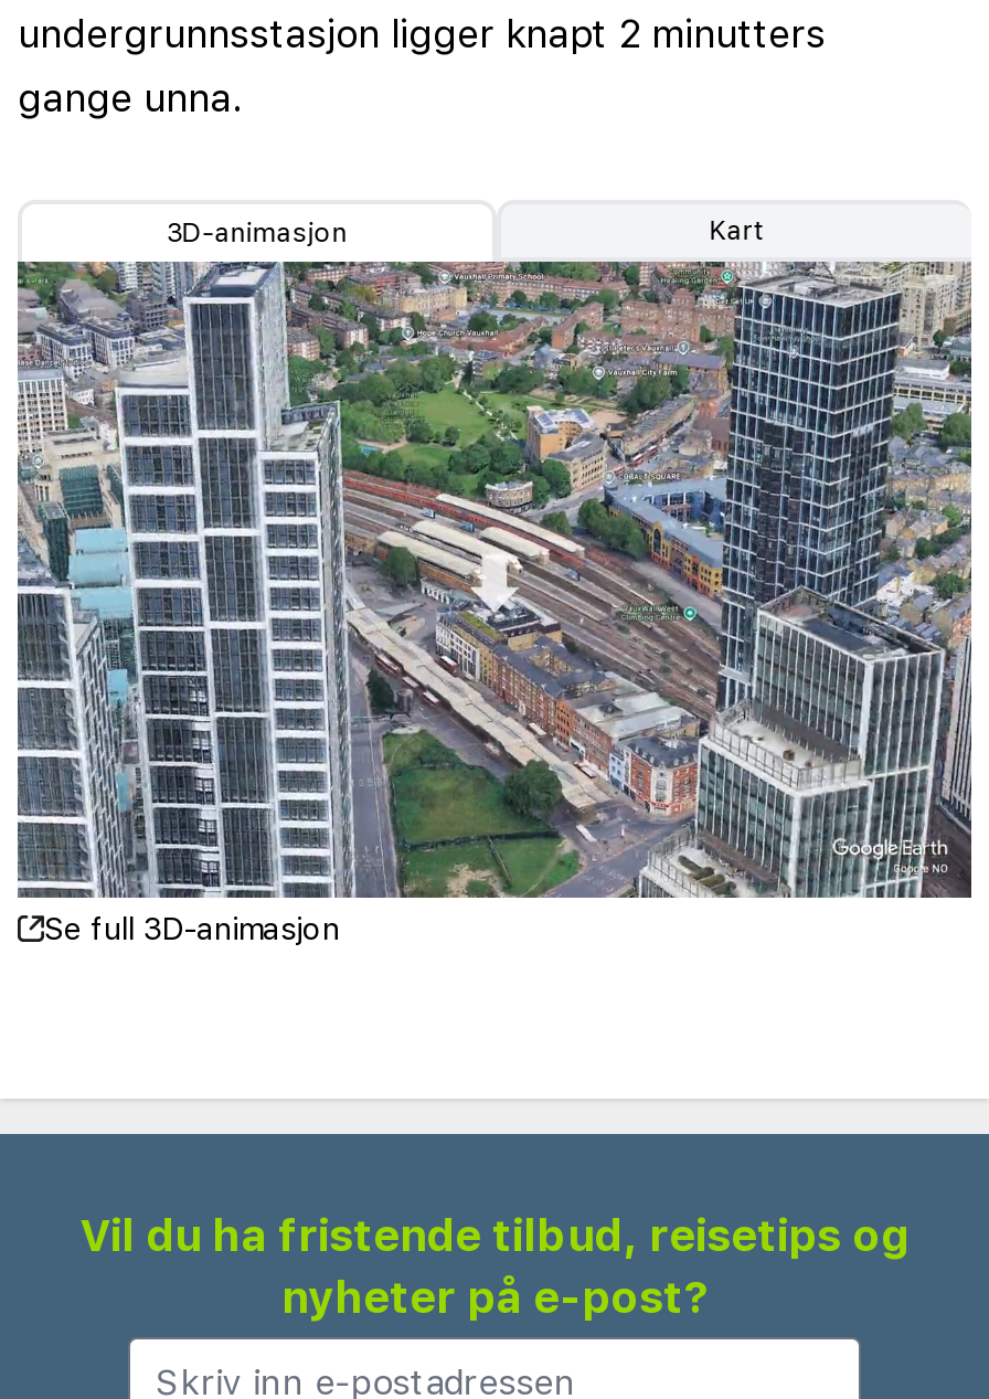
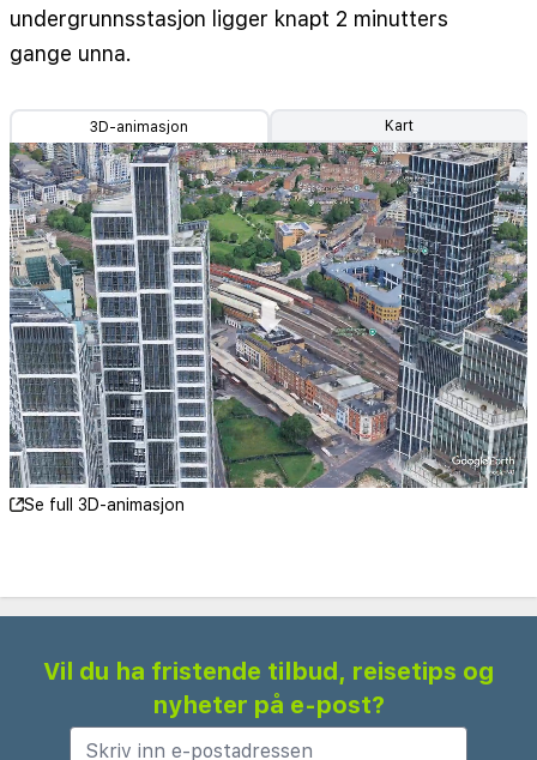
[18,259,974,900] [image] -> [8,141,529,488] [image]

